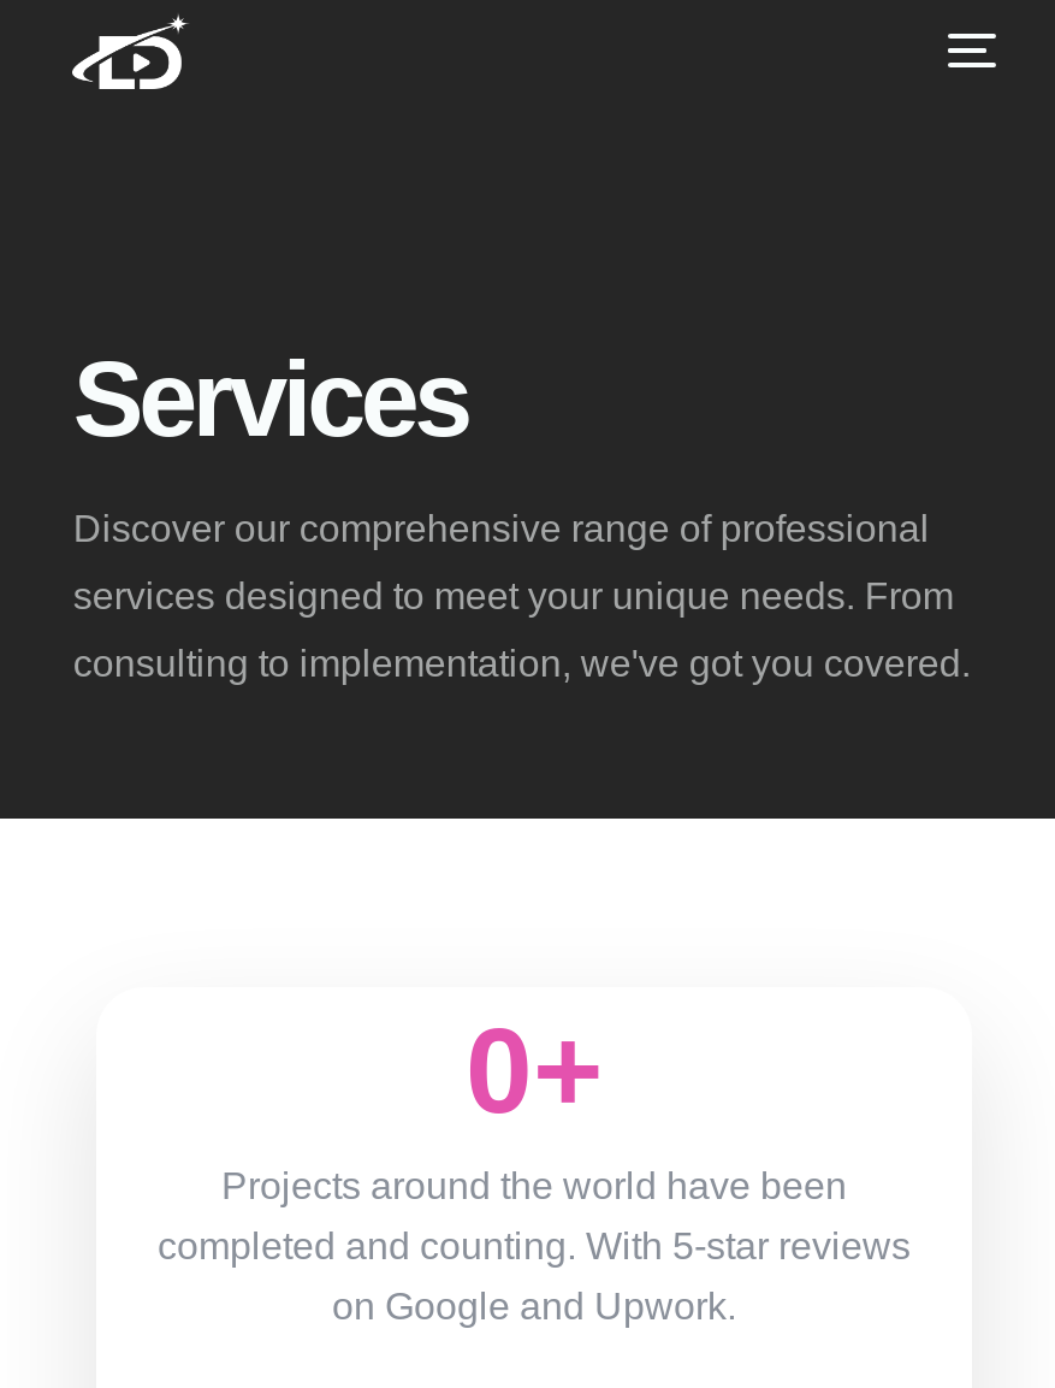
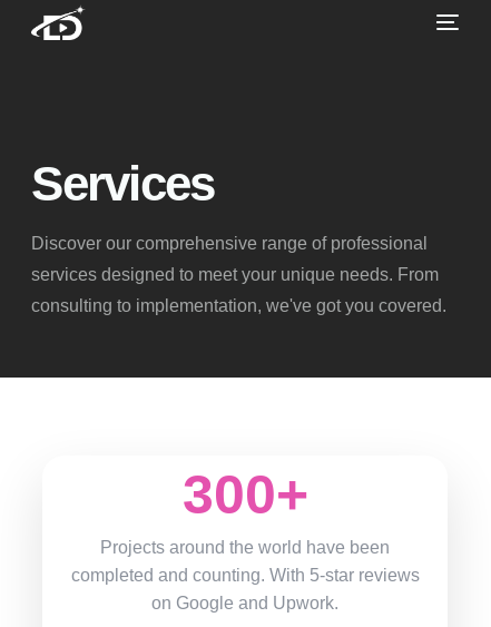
[466,1004,603,1139] 0+ -> [182,464,308,526] 300+

